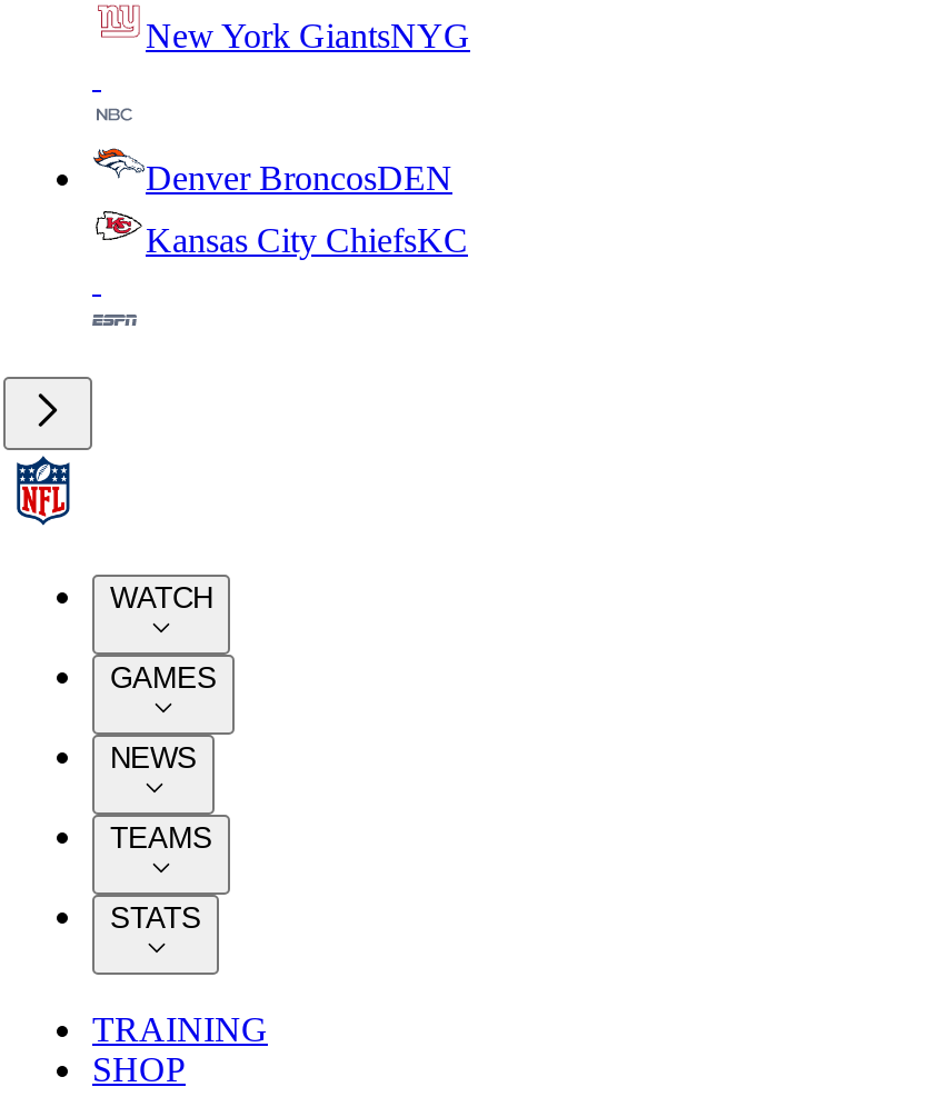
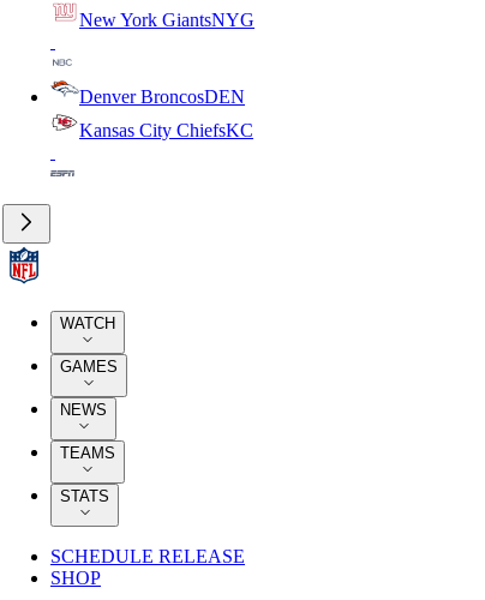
[92,1010,268,1048] TRAINING -> [50,546,245,566] SCHEDULE RELEASE

